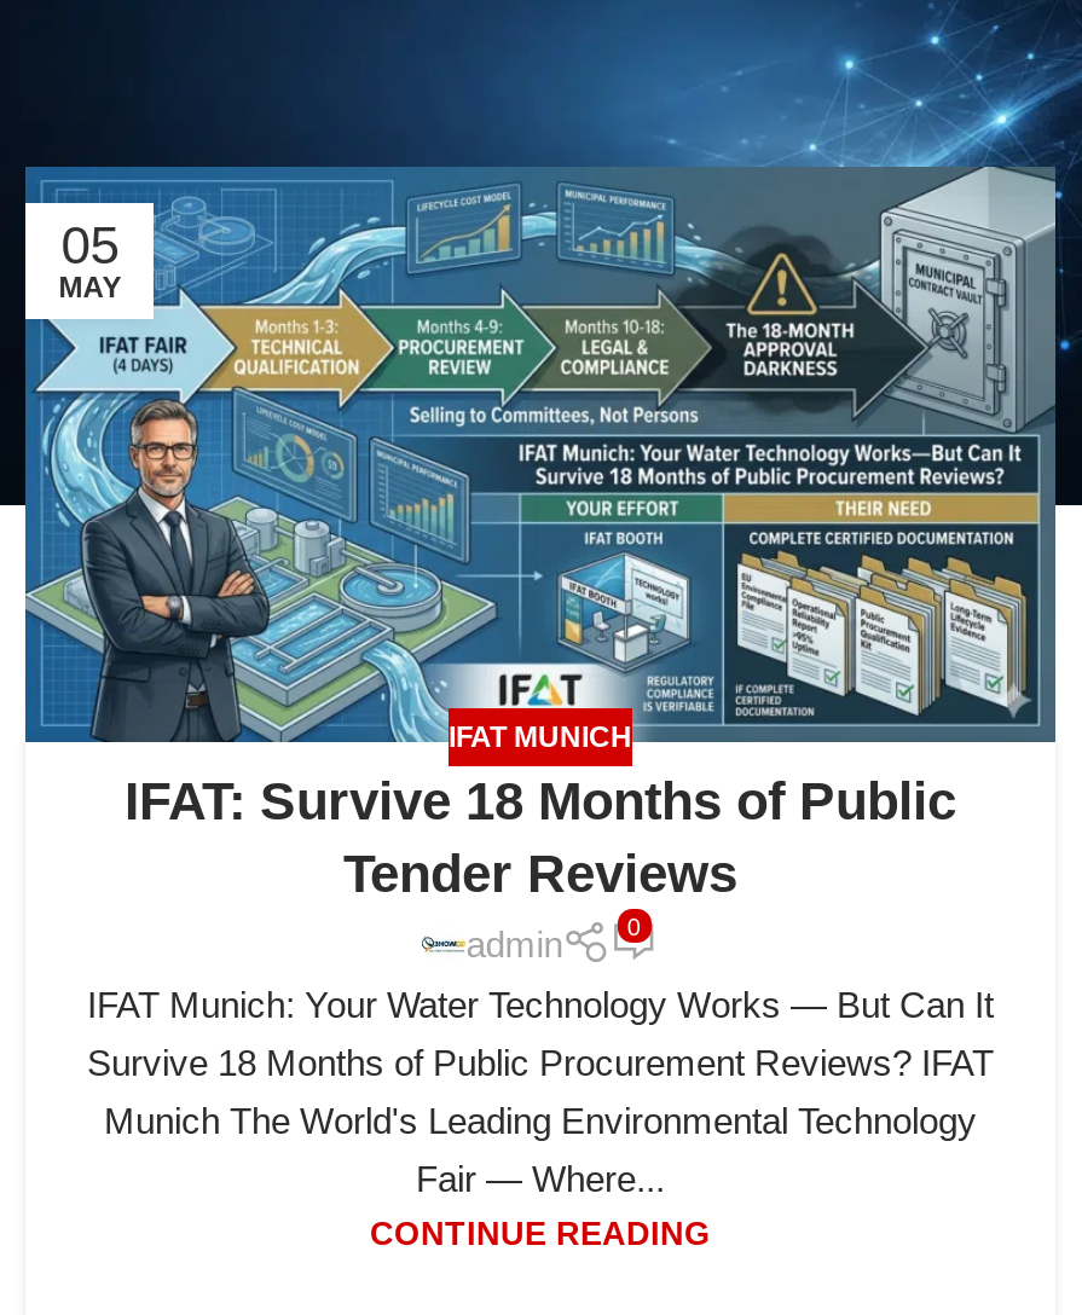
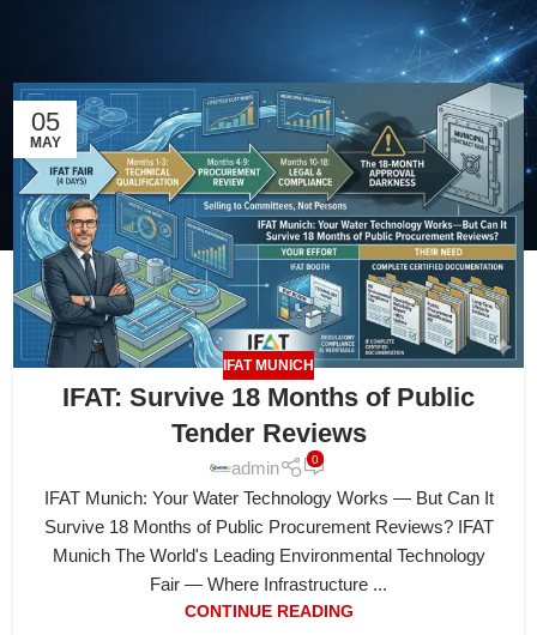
[416,1157,665,1198] Fair — Where... -> [150,574,387,594] Fair — Where Infrastructure ...

